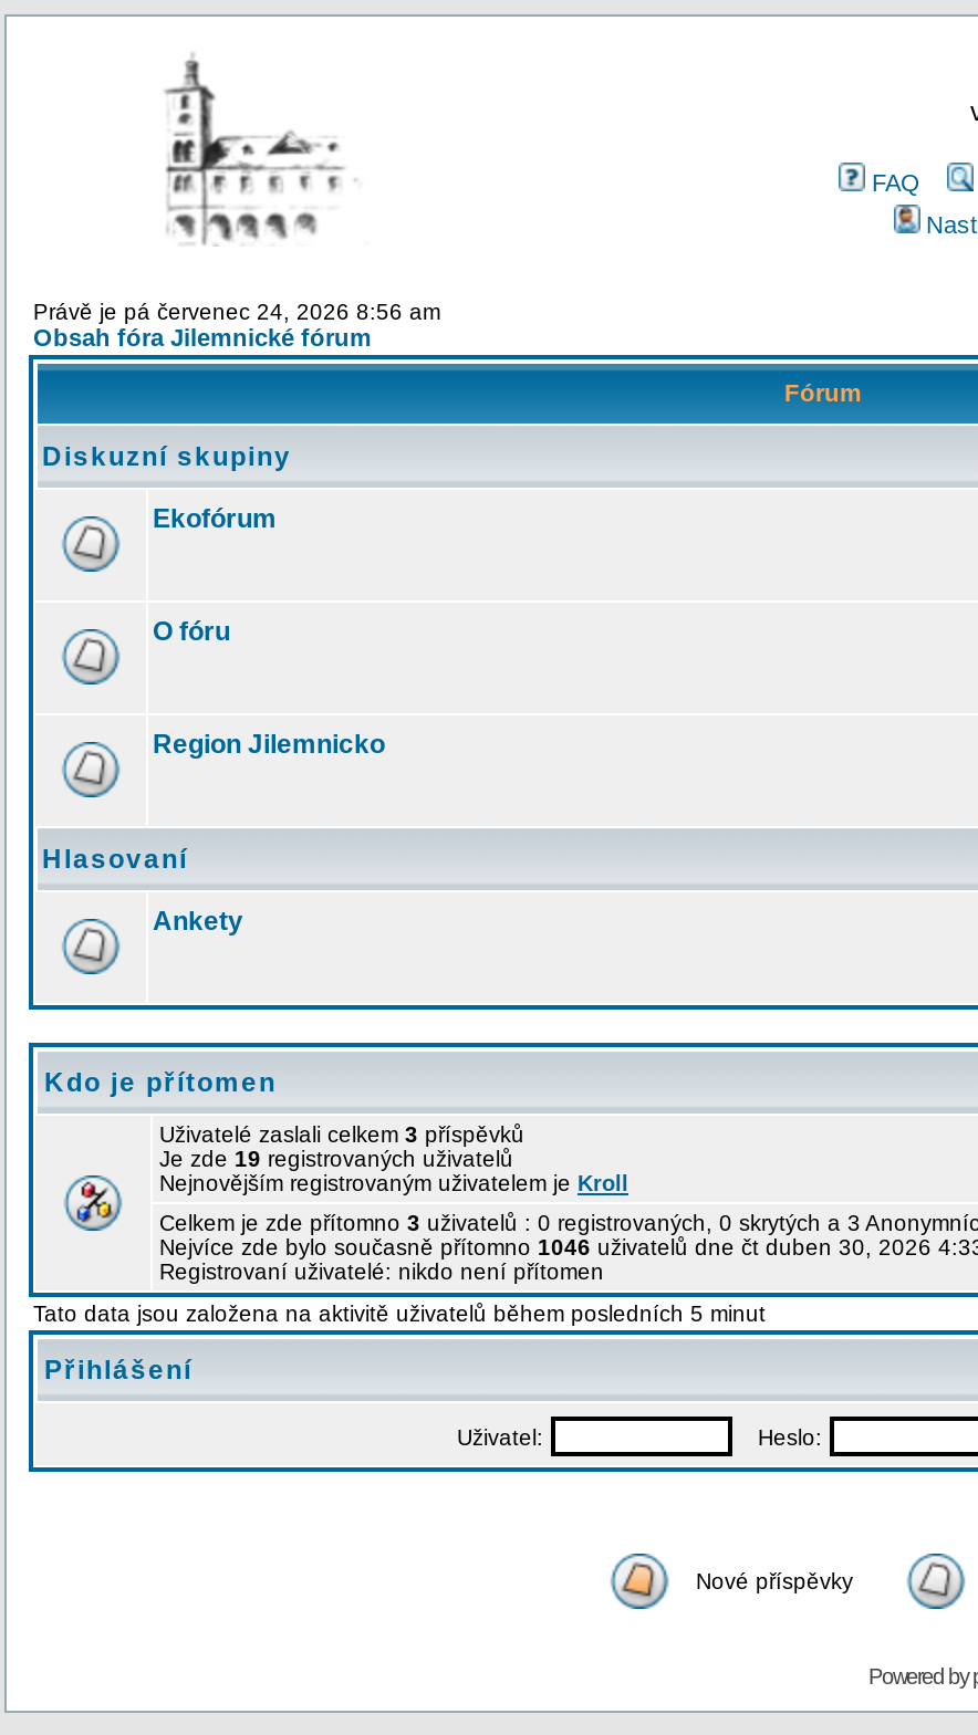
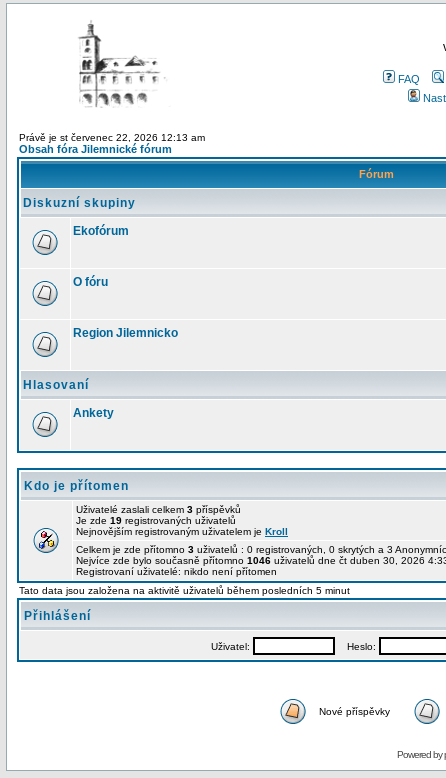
[33,300,440,324] Právě je pá červenec 24, 2026 8:56 am -> [19,132,205,143] Právě je st červenec 22, 2026 12:13 am

